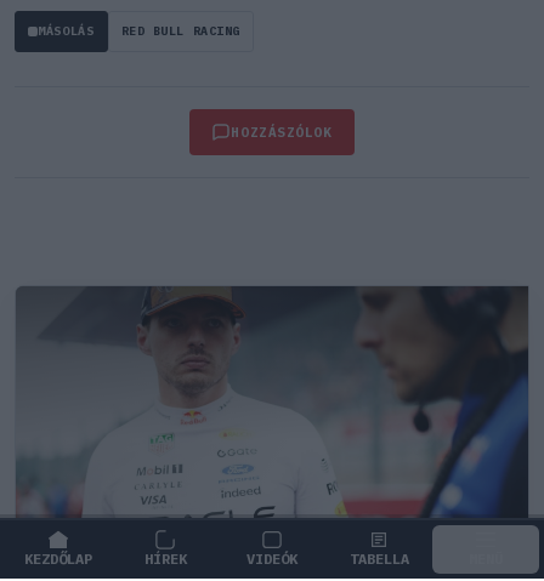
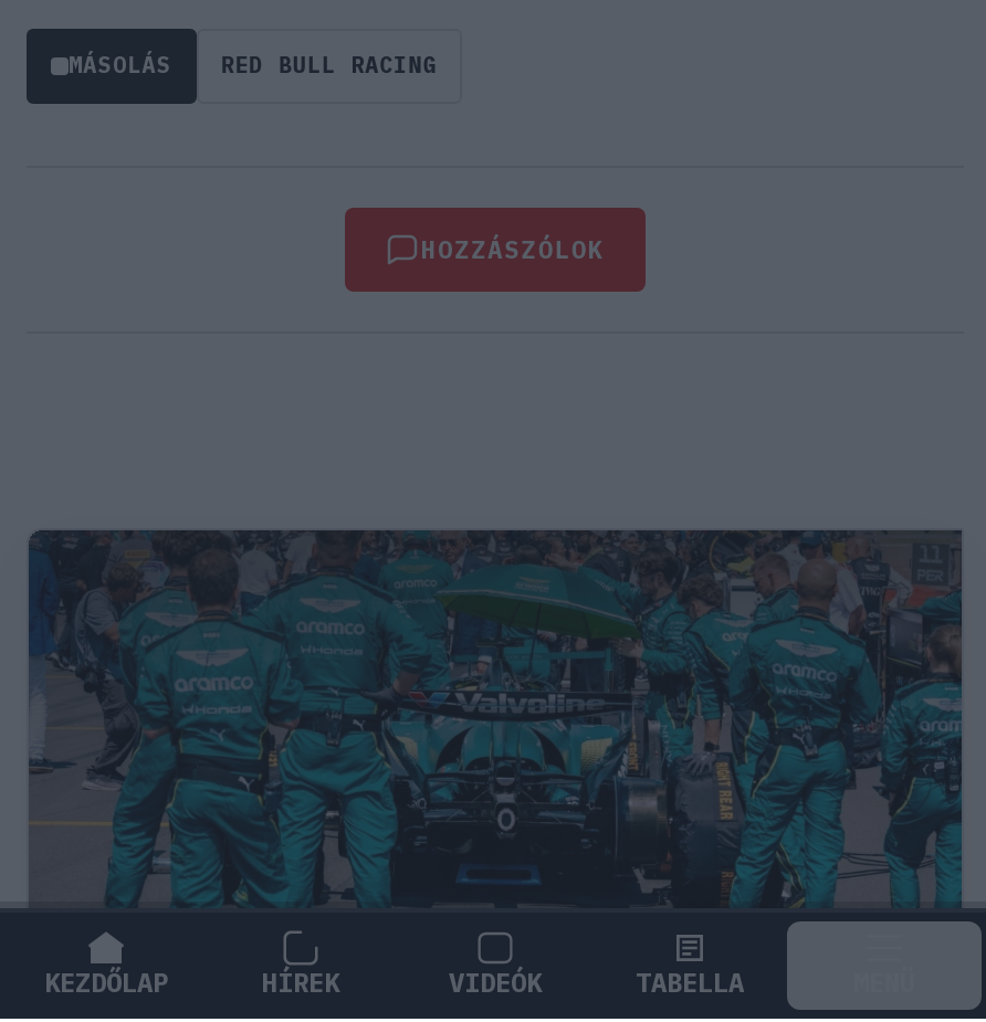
[16,286,529,519] [image] -> [29,530,964,908] [image]

